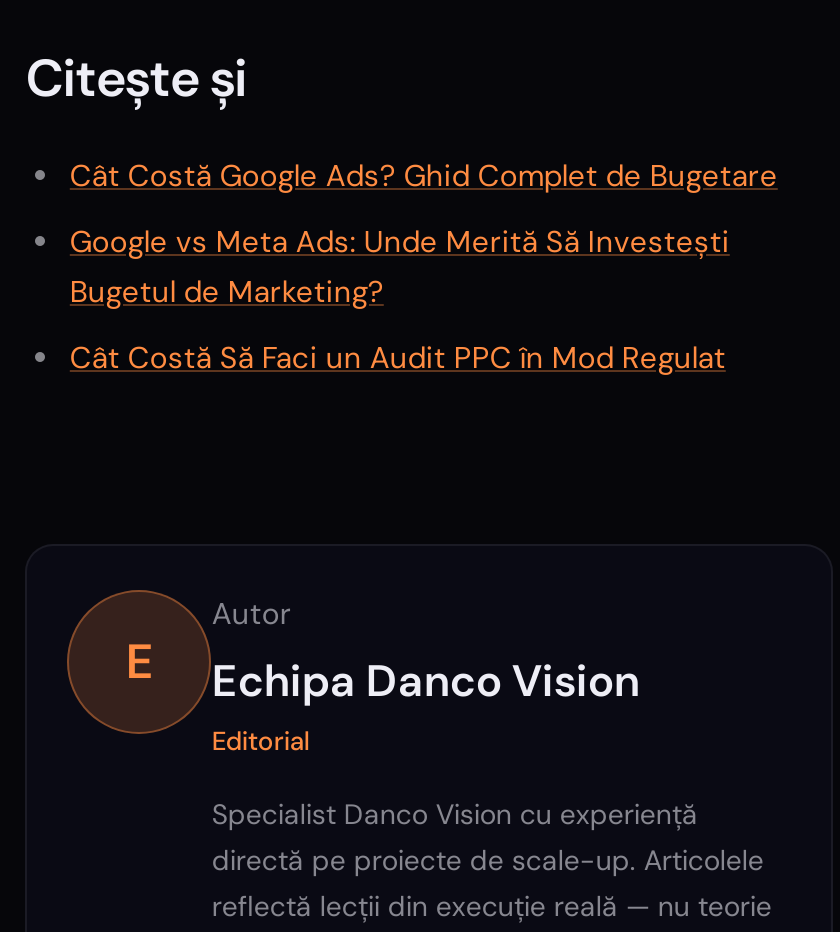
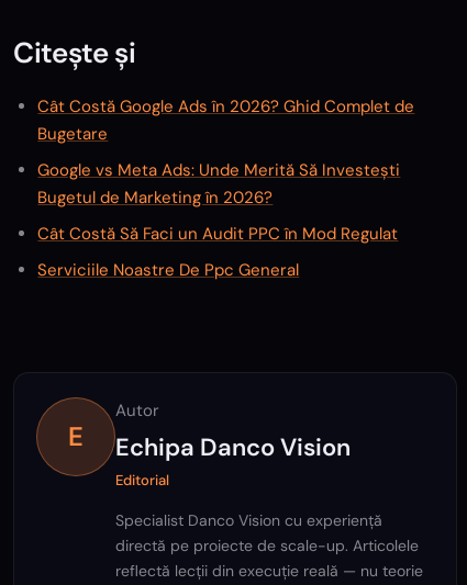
[70,156,778,196] Cât Costă Google Ads? Ghid Complet de Bugetare -> [38,96,415,145] Cât Costă Google Ads în 2026? Ghid Complet de | Bugetare
[70,272,384,312] Bugetul de Marketing? -> [38,187,273,209] Bugetul de Marketing în 2026?
none -> [38,259,299,281] Serviciile Noastre De Ppc General

